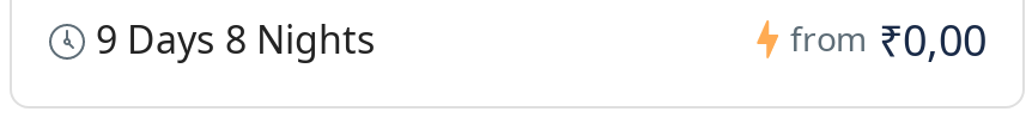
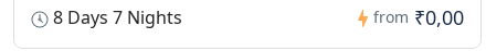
[86,13,376,65] 9 Days 8 Nights -> [49,6,182,30] 8 Days 7 Nights

